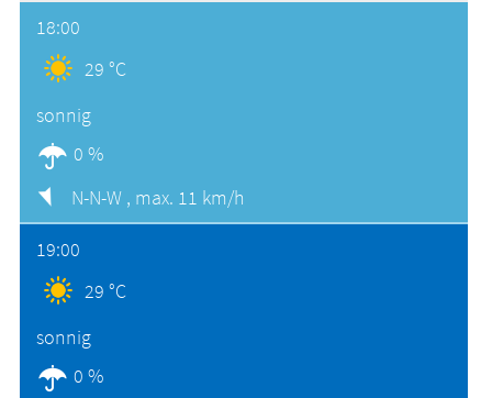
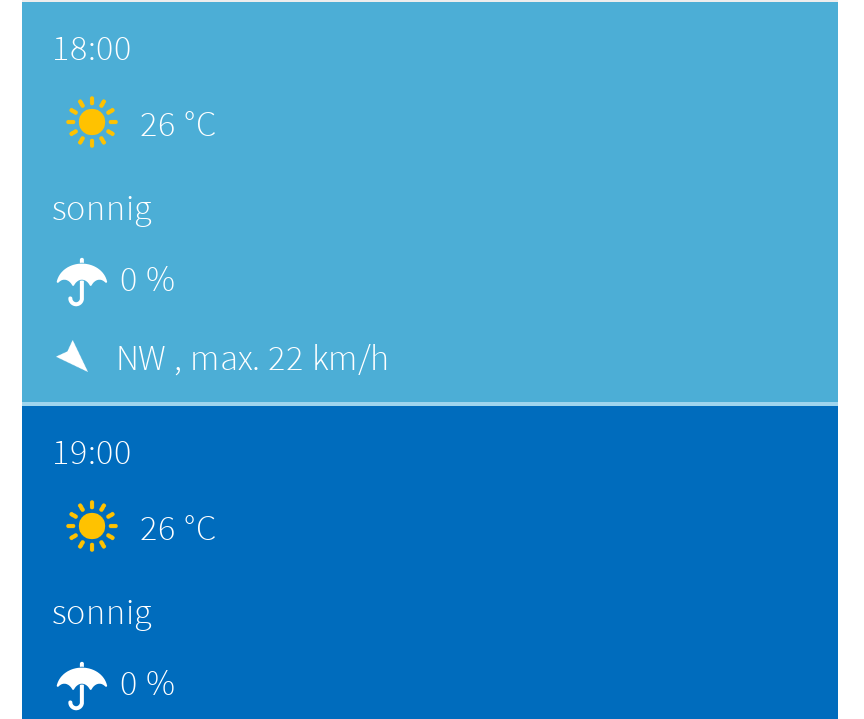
[85,56,126,81] 29 °C -> [140,100,216,146] 26 °C
[71,185,245,210] N-N-W , max. 11 km/h -> [116,334,390,380] NW , max. 22 km/h
[85,278,126,303] 29 °C -> [140,503,216,549] 26 °C

